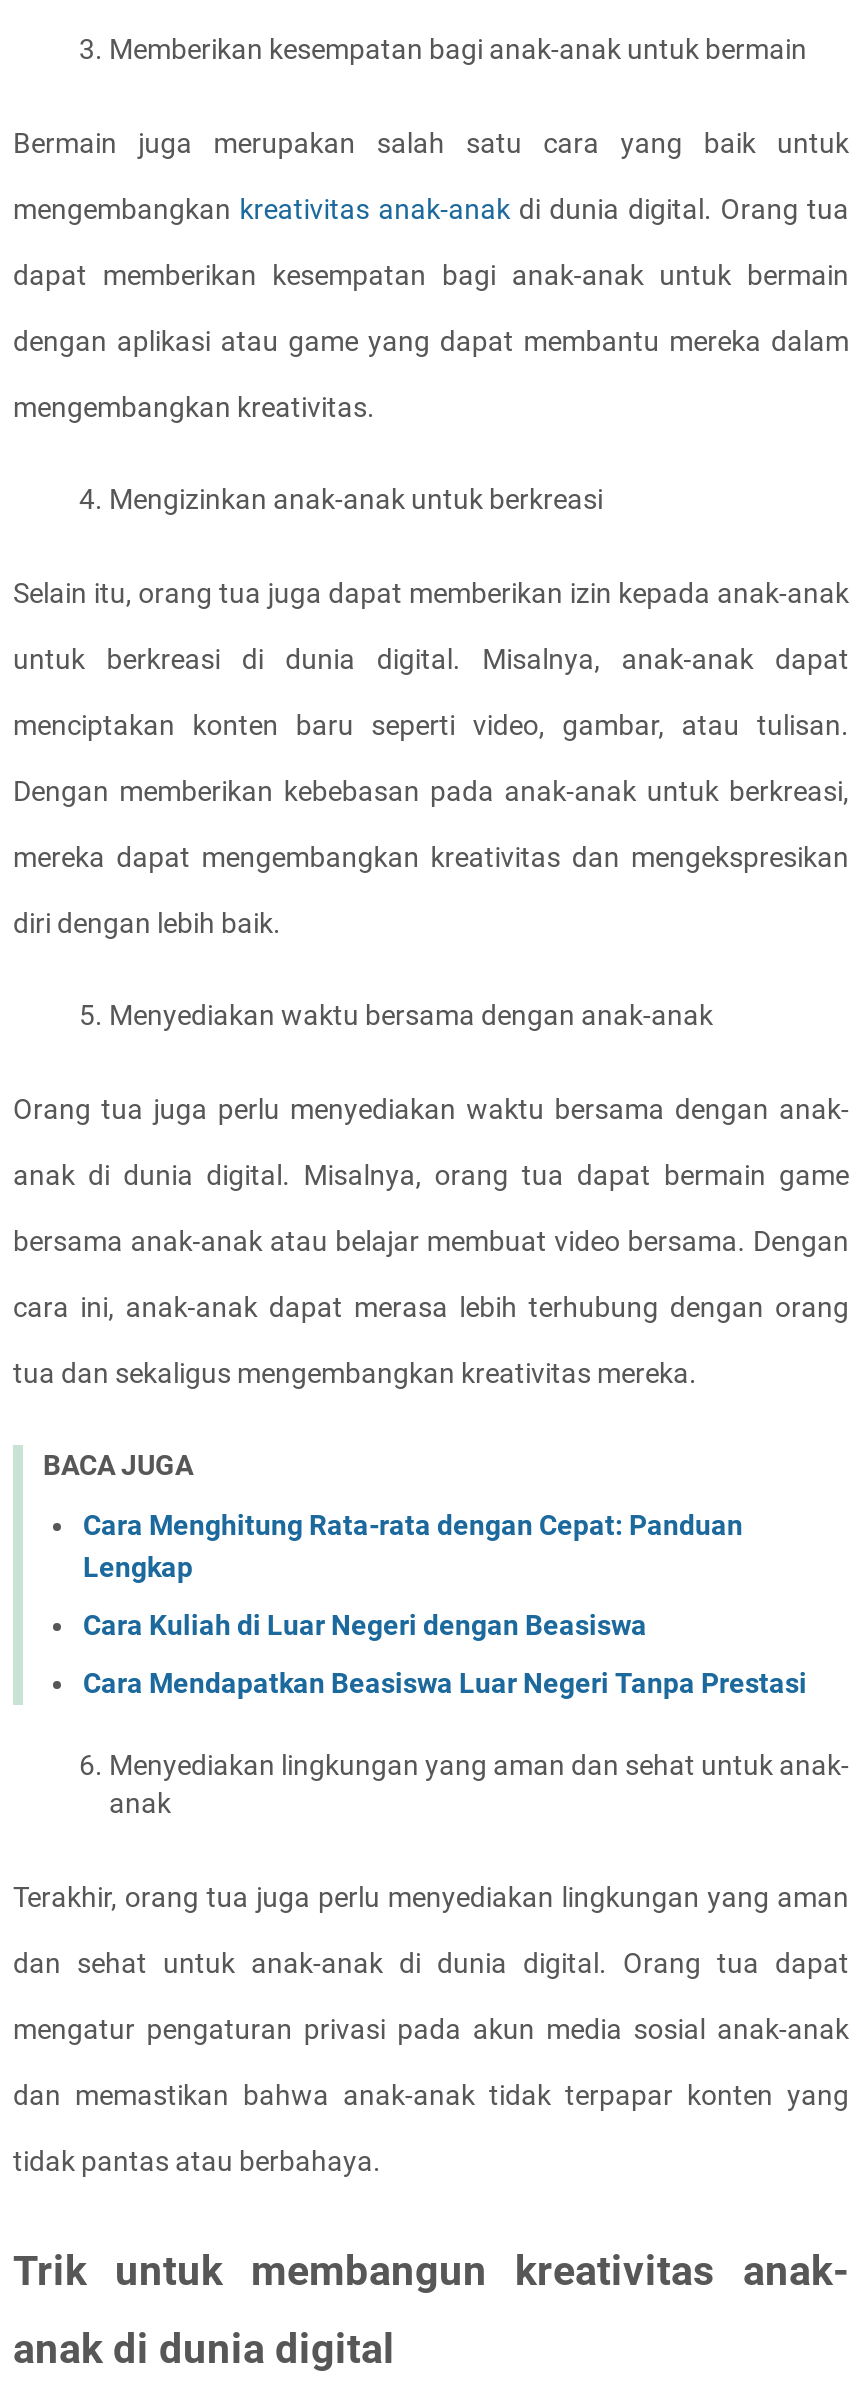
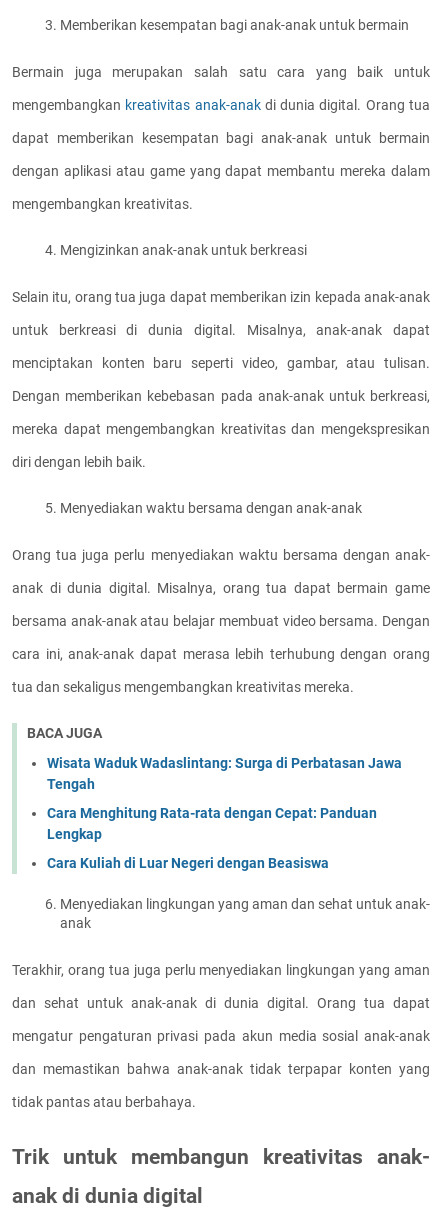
none -> [47,755,402,792] Wisata Waduk Wadaslintang: Surga di Perbatasan Jawa | Tengah
moved [83,1509,743,1641] -> [47,805,377,871]: Cara Menghitung Rata-rata dengan Cepat: Panduan | Lengkap | Cara Kuliah di Luar Negeri dengan Beasiswa
[83,1667,807,1699] Cara Mendapatkan Beasiswa Luar Negeri Tanpa Prestasi -> none

